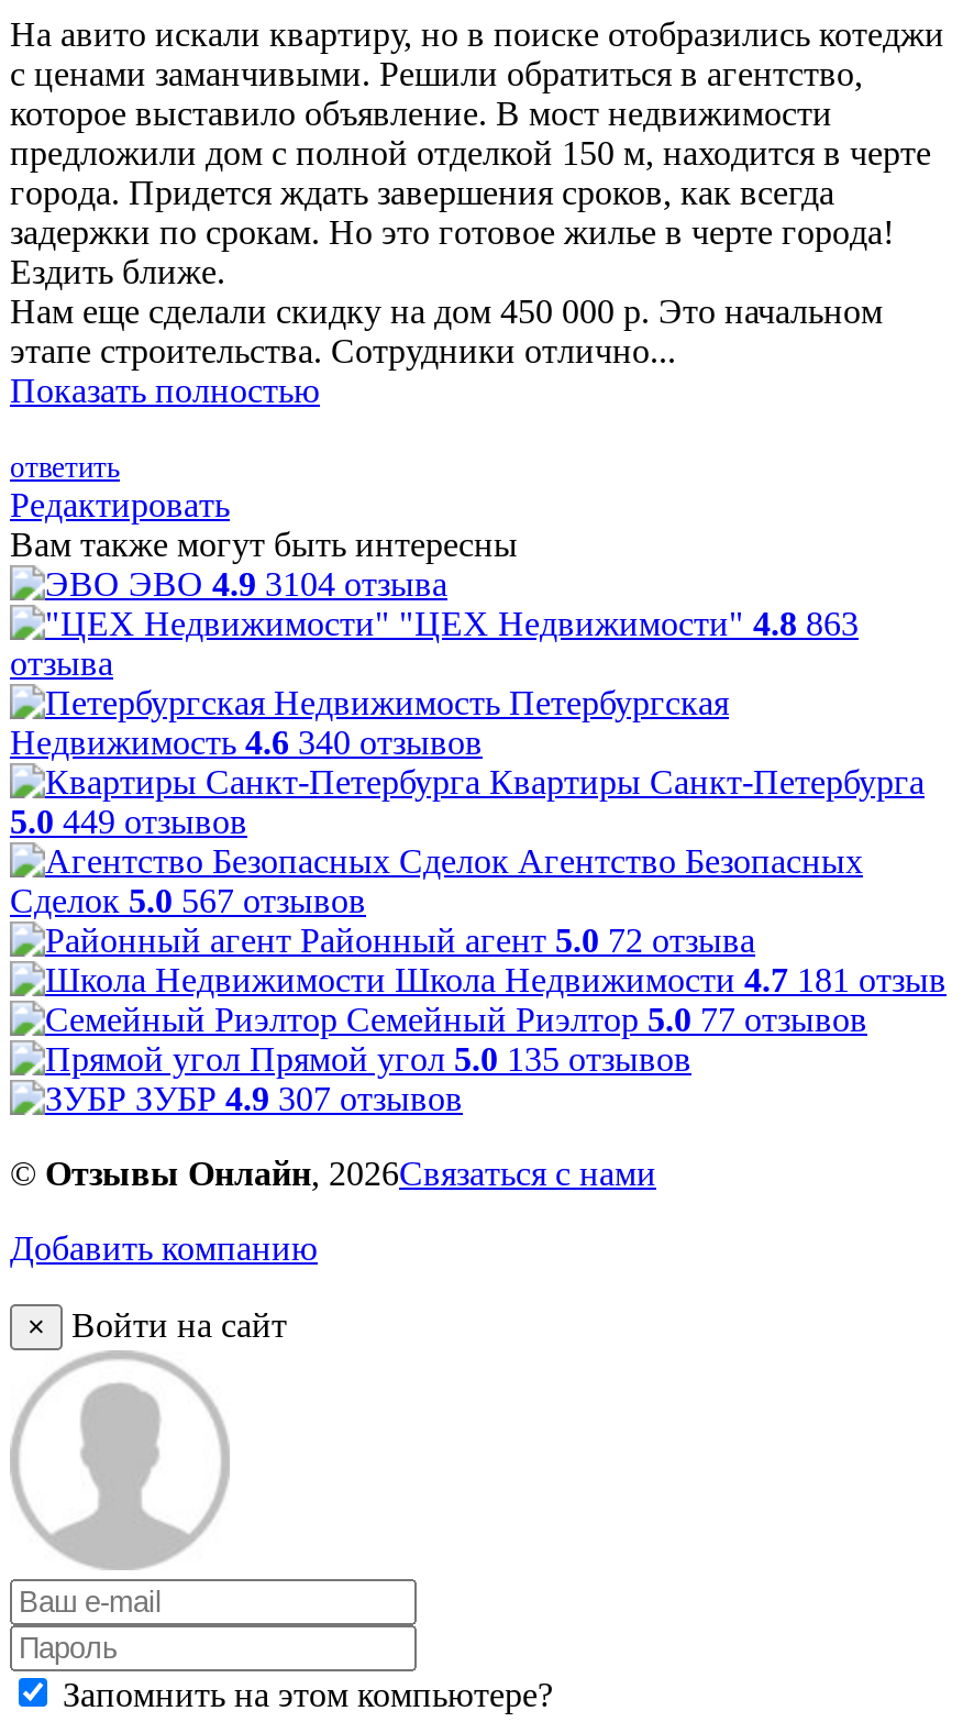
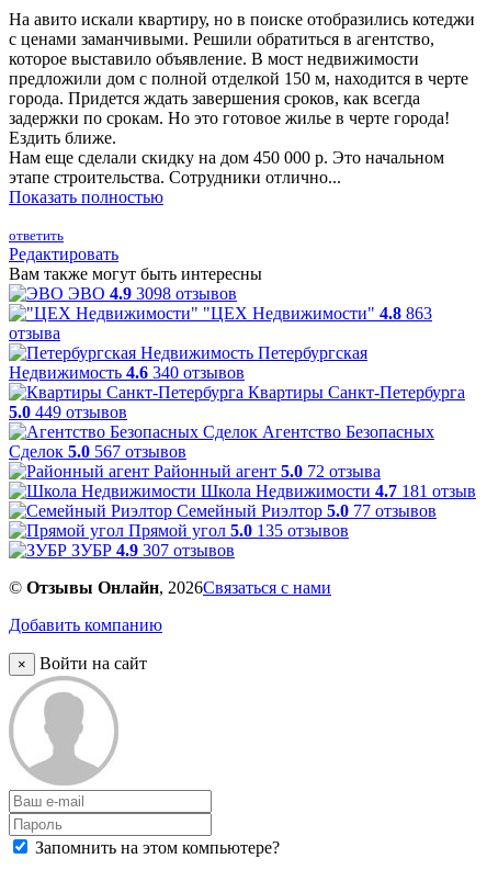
[129,565,447,602] ЭВО 4.9 3104 отзыва -> [68,284,237,303] ЭВО 4.9 3098 отзывов

